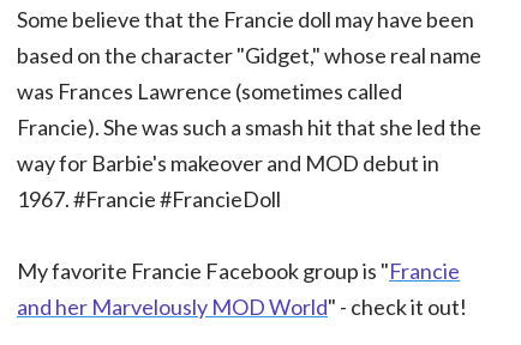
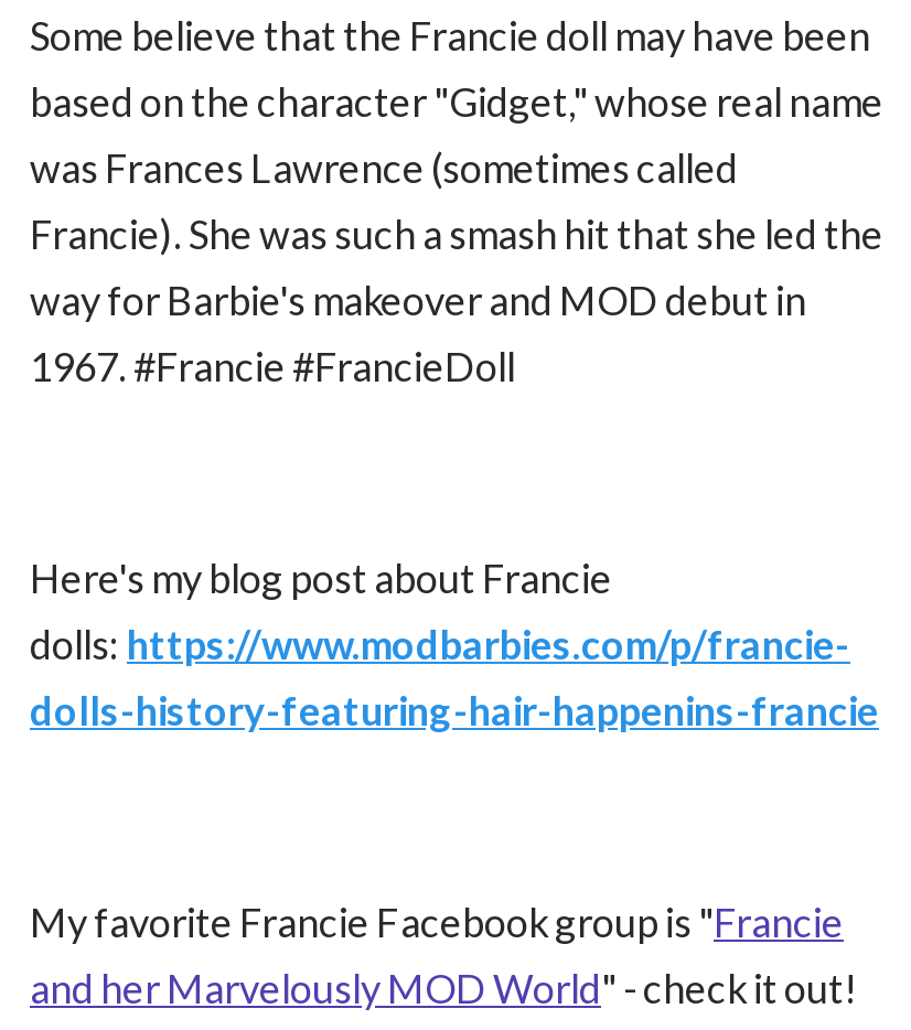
none -> [30,554,879,734] Here's my blog post about Francie | dolls: https://www.modbarbies.com/p/francie- | dolls-history-featuring-hair-happenins-francie

